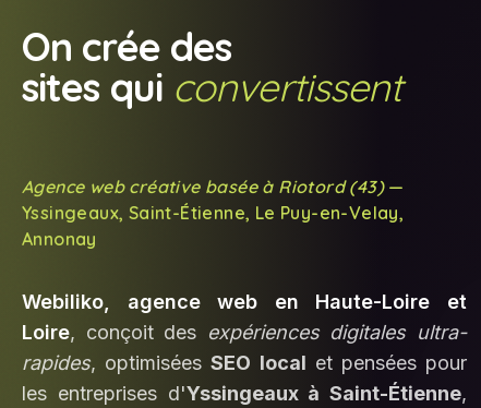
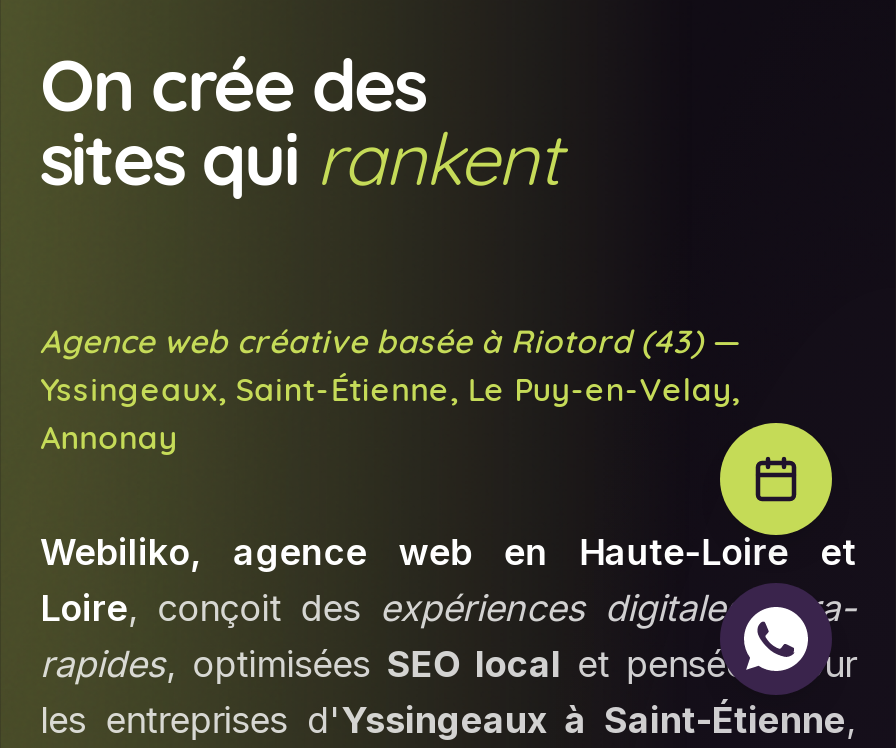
[22,62,402,111] sites qui convertissent -> [40,113,559,203] sites qui rankent
none -> [718,420,834,526] [image]

